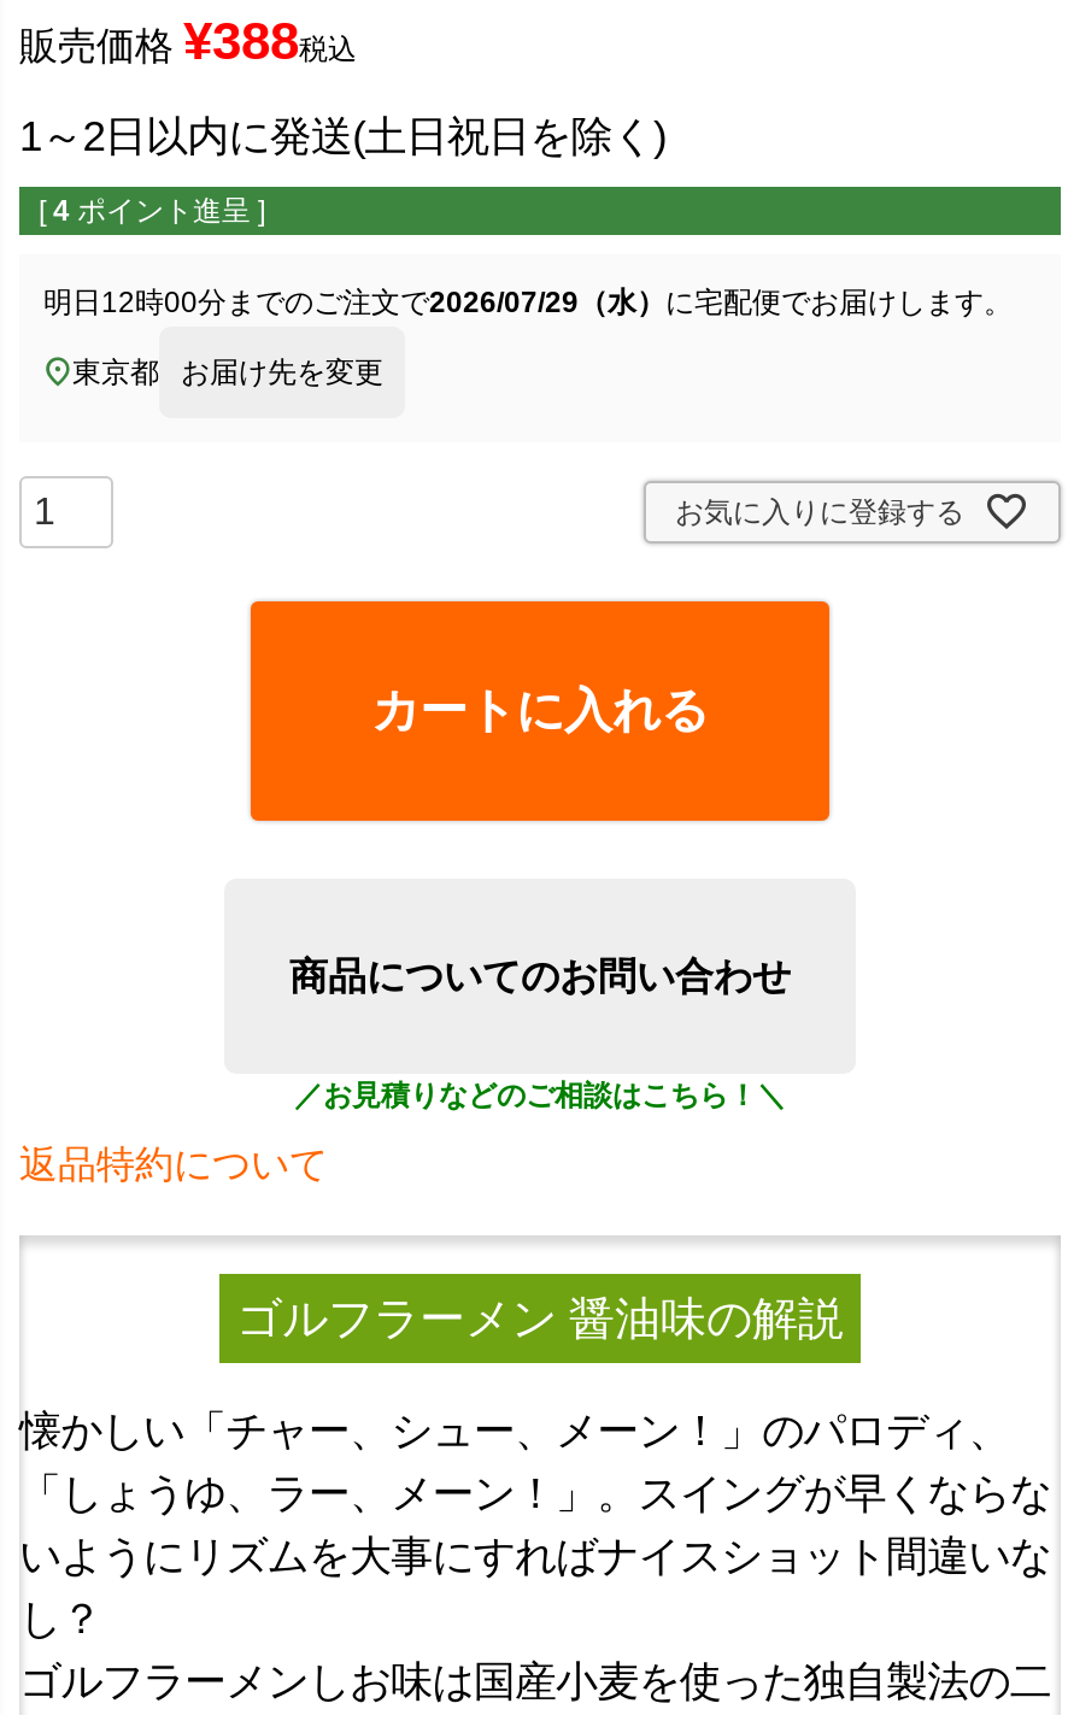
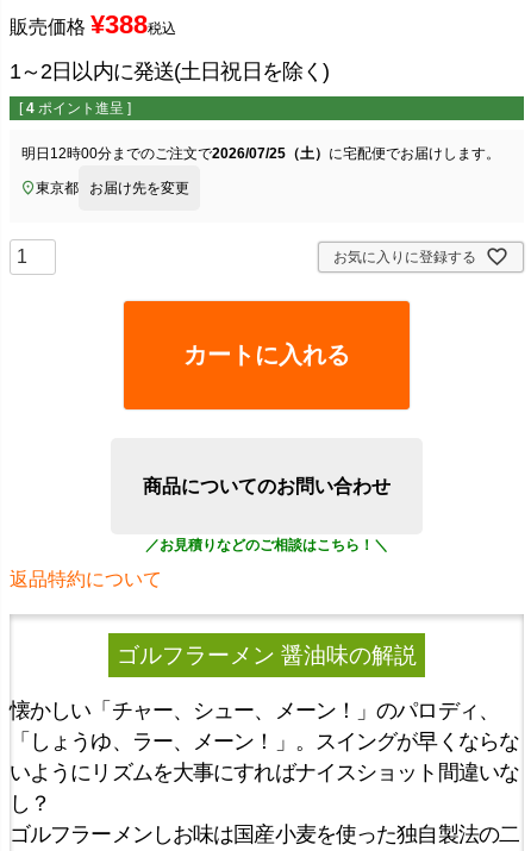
[43,286,1013,319] 明日12時00分までのご注文で2026/07/29（水）に宅配便でお届けします。 -> [21,145,500,162] 明日12時00分までのご注文で2026/07/25（土）に宅配便でお届けします。

